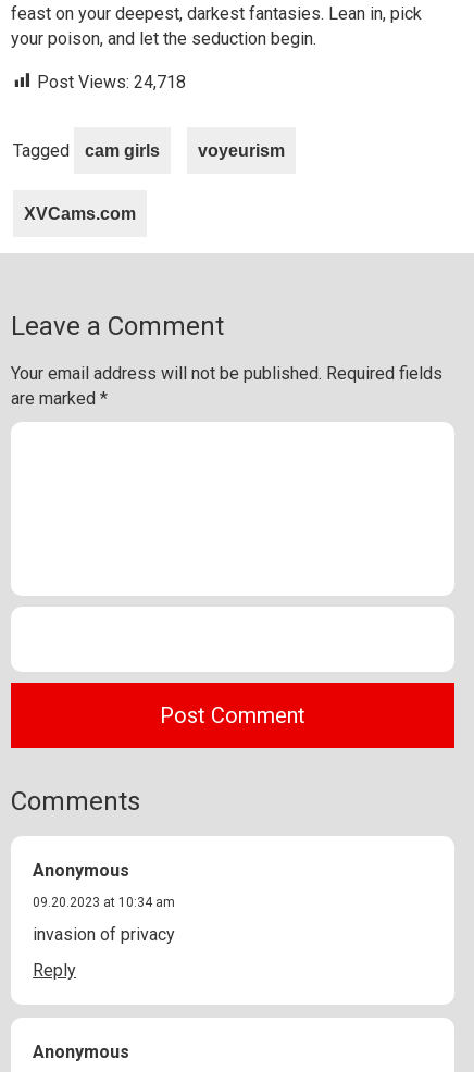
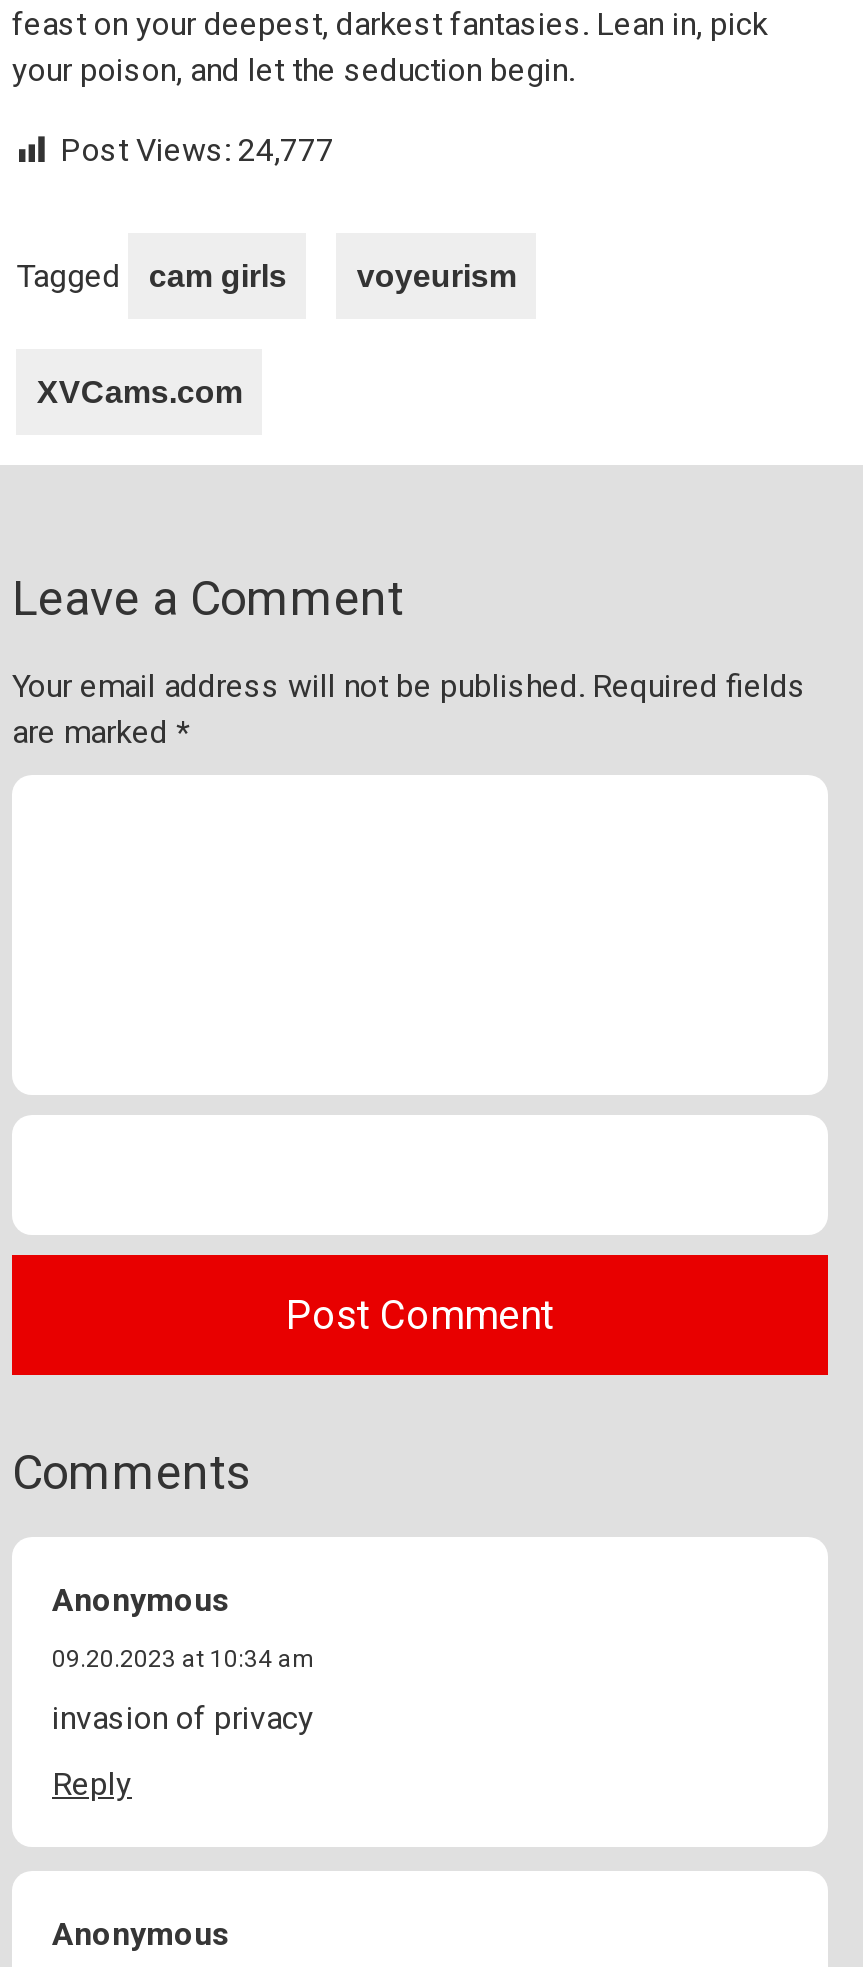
[37,71,186,92] Post Views: 24,718 -> [60,131,334,169] Post Views: 24,777

